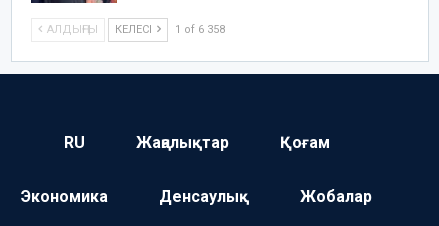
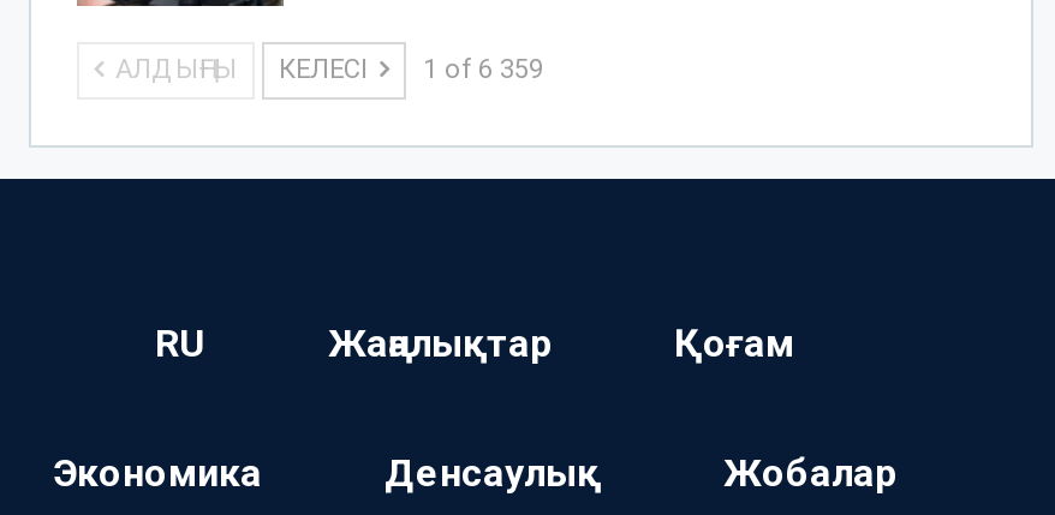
[44,23,225,36] АЛДЫҢҒЫ КЕЛЕСІ 1 of 6 358 -> [108,55,543,86] АЛДЫҢҒЫ КЕЛЕСІ 1 of 6 359

